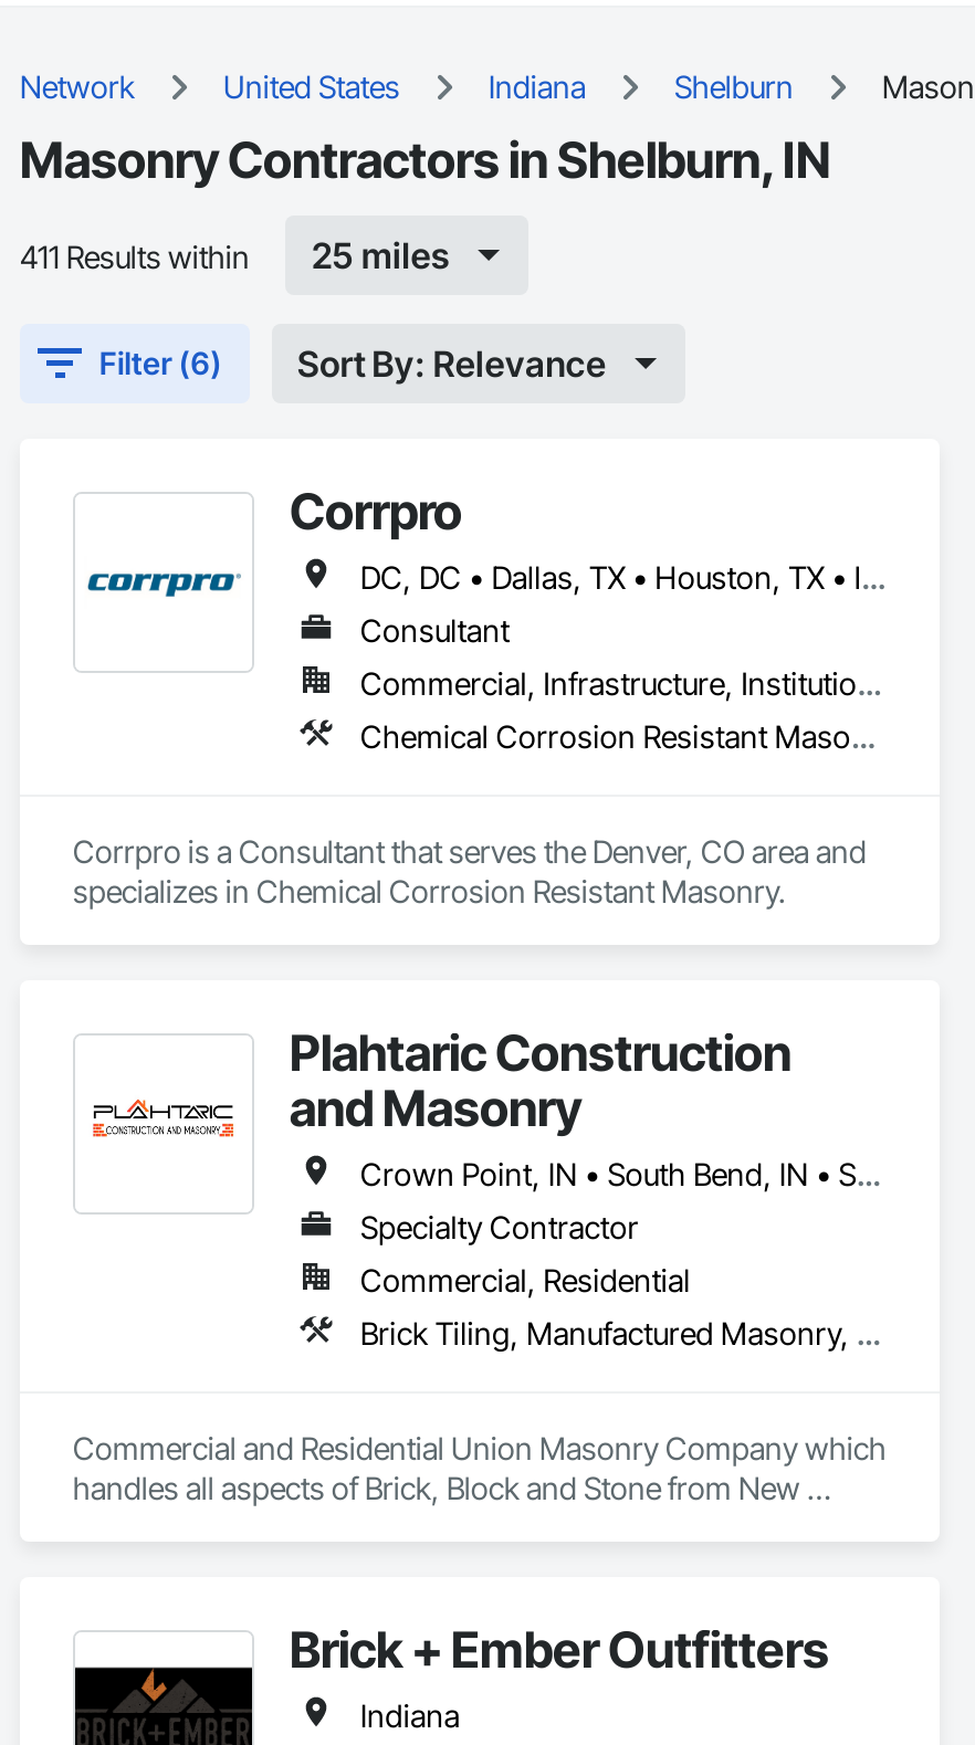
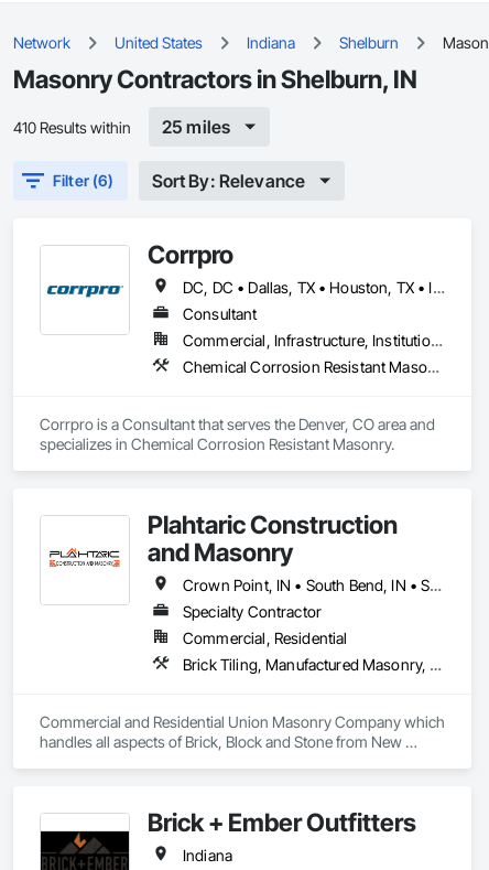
[20,236,250,274] 411 Results within -> [13,117,131,136] 410 Results within

